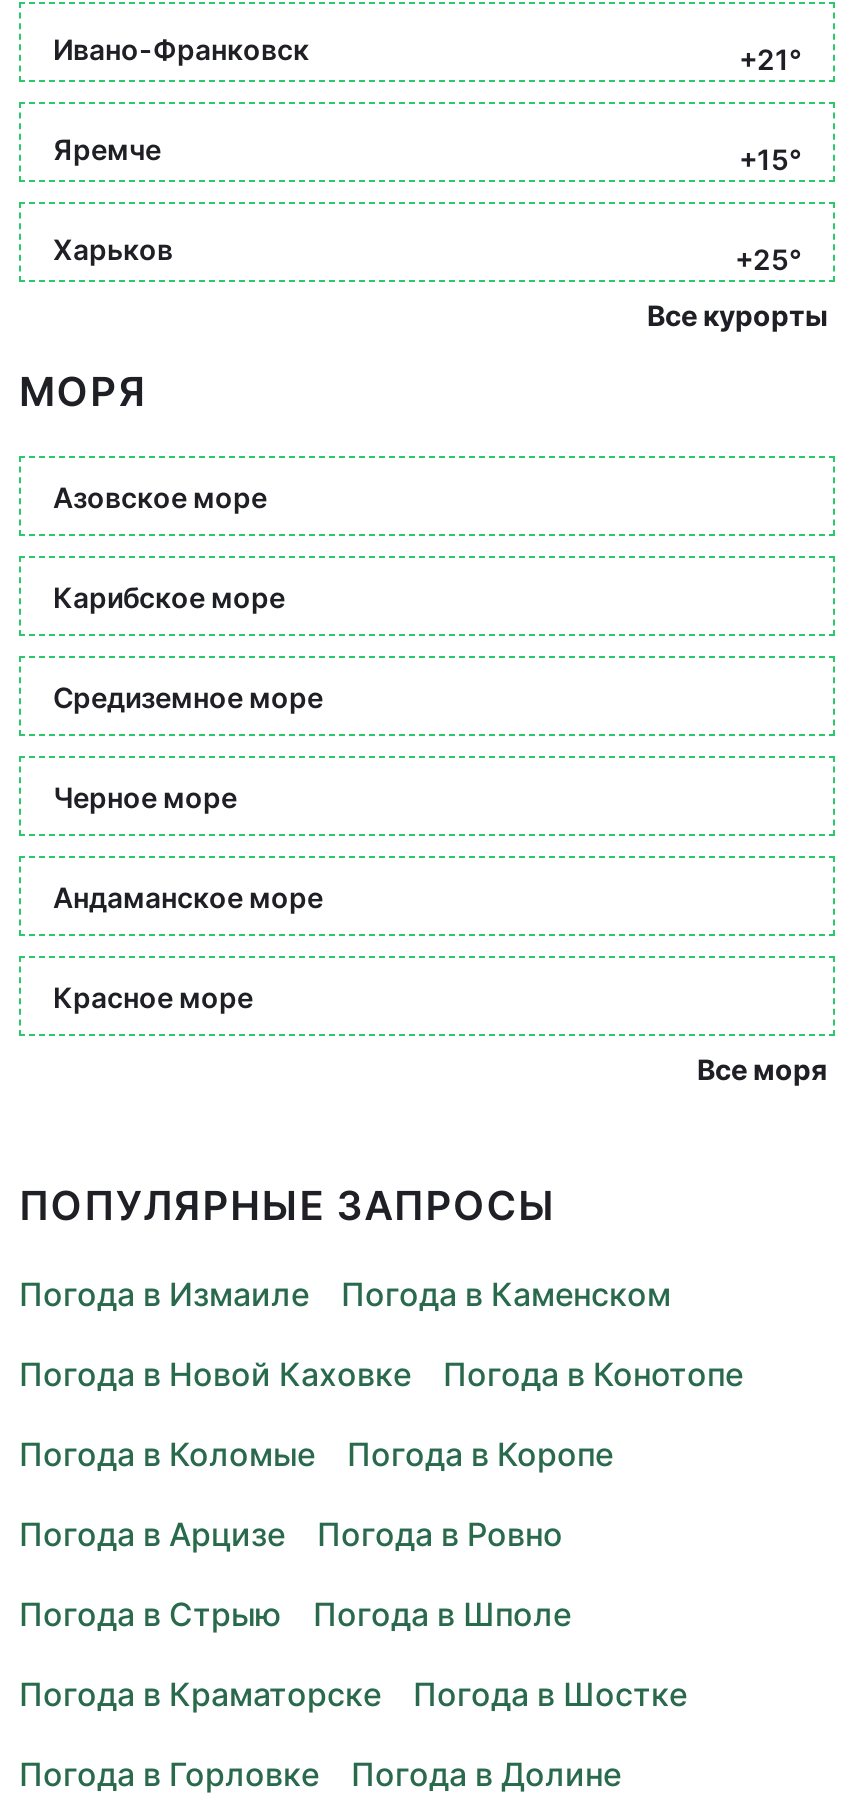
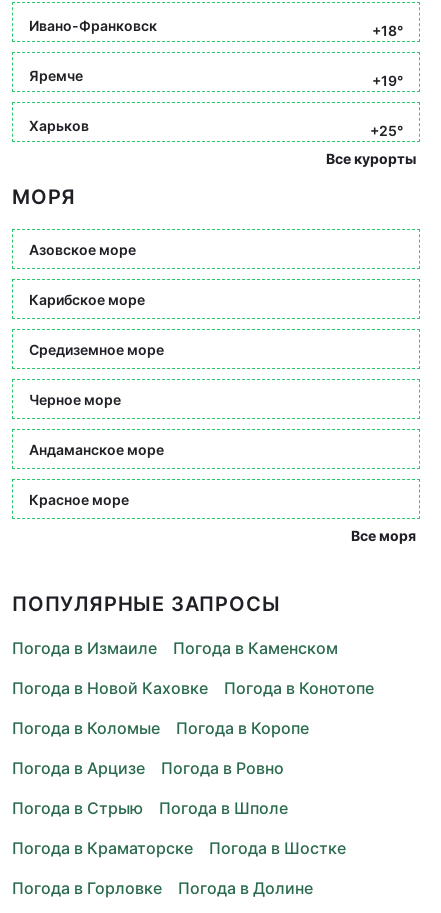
[739,42,801,76] +21° -> [372,22,403,39] +18°
[739,142,801,176] +15° -> [372,72,403,89] +19°

